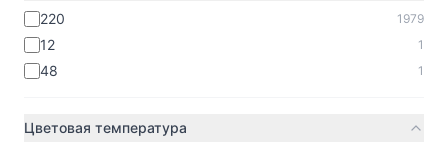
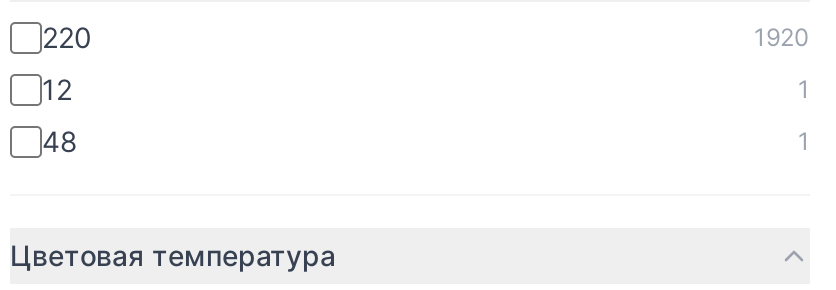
[397,11,424,26] 1979 -> [754,22,810,52] 1920

